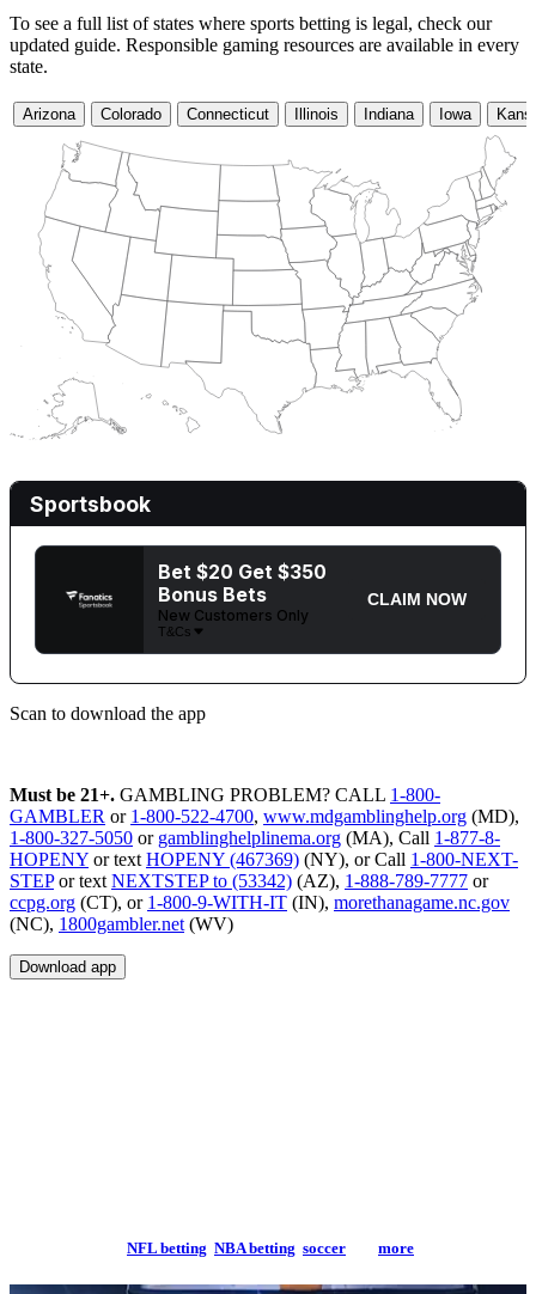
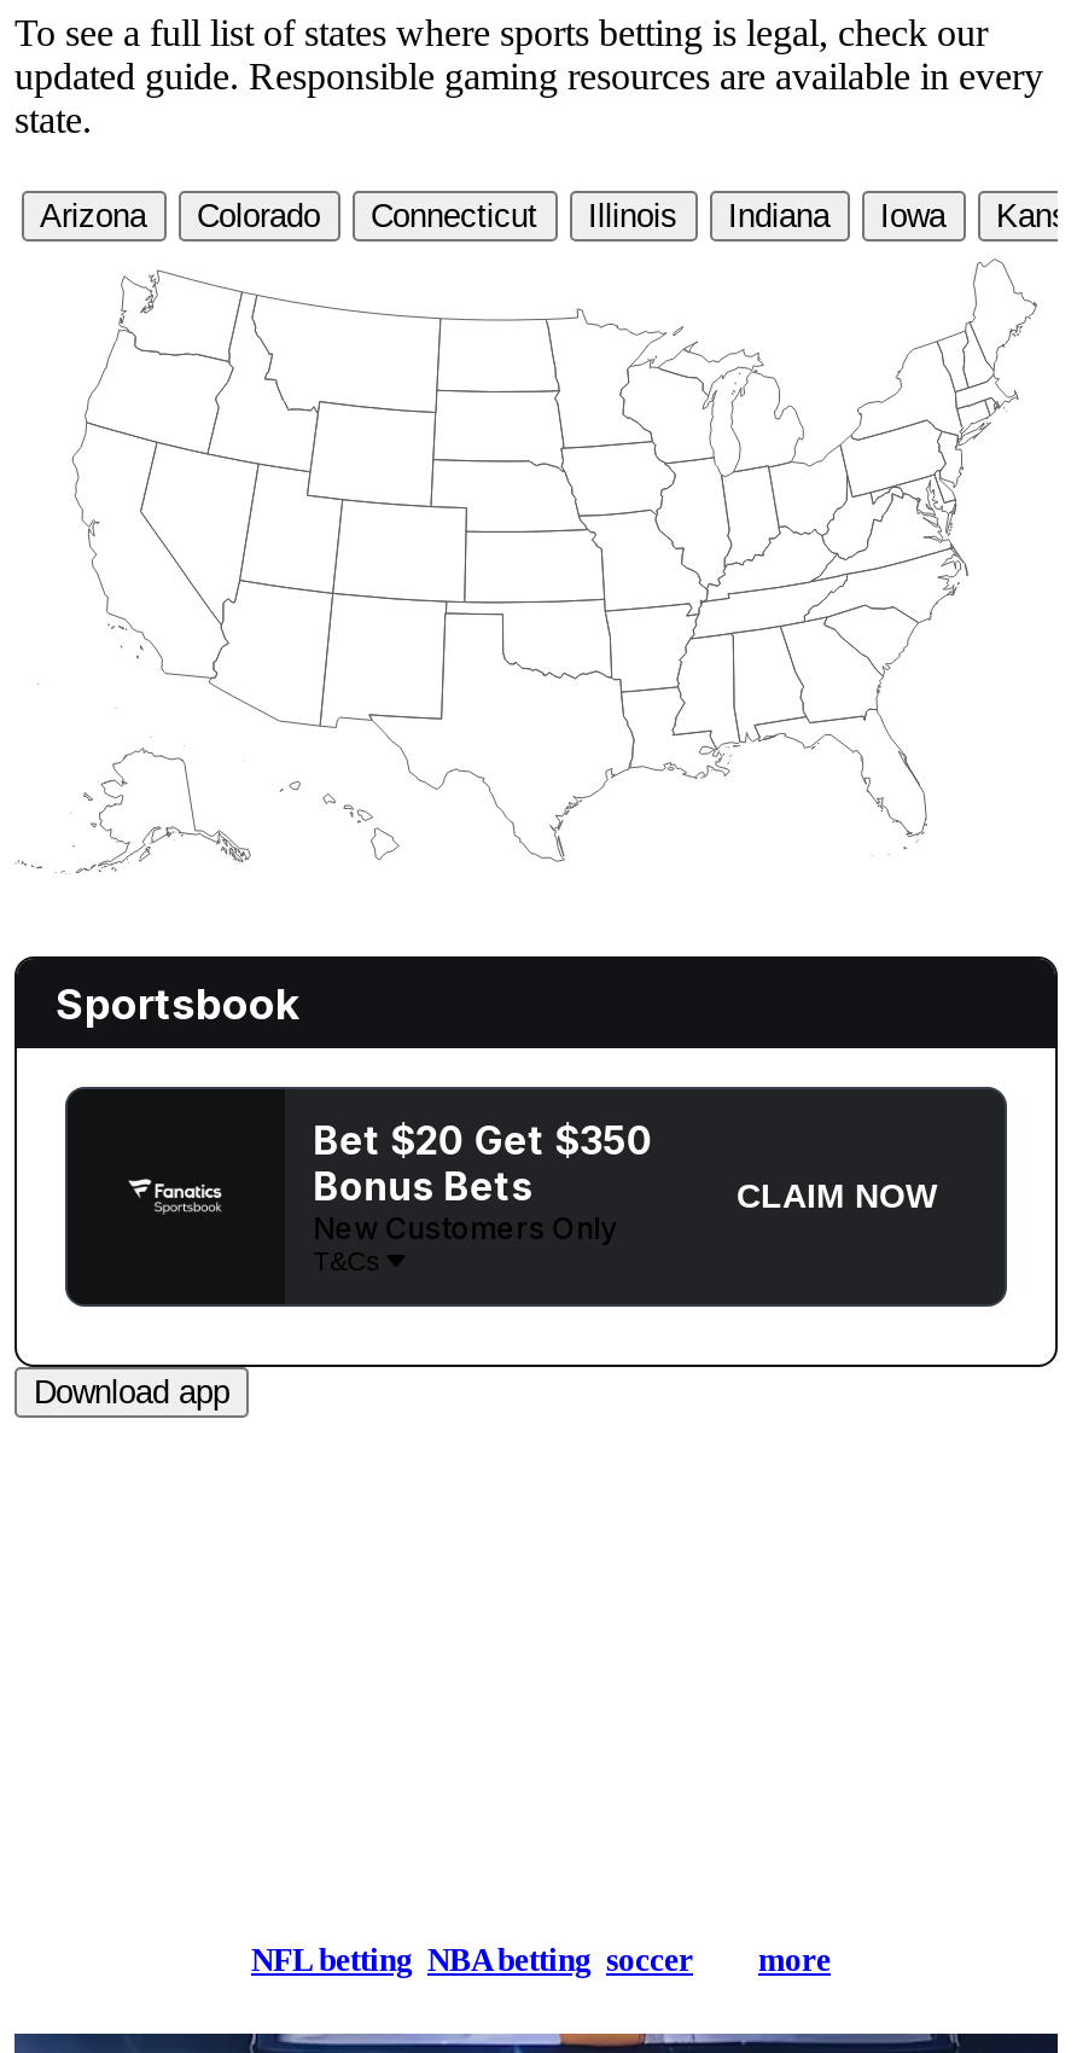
[10,703,206,723] Scan to download the app -> none
[10,784,519,934] Must be 21+. GAMBLING PROBLEM? CALL 1-800- | GAMBLER or 1-800-522-4700, www.mdgamblinghelp.org (MD), | 1-800-327-5050 or gamblinghelplinema.org (MA), Call 1-877-8- | HOPENY or text HOPENY (467369) (NY), or Call 1-800-NEXT- | STEP or text NEXTSTEP to (53342)(AZ), 1-888-789-7777 or | ccpg.org (CT), or 1-800-9-WITH-IT (IN), morethanagame.nc.gov | (NC), 1800gambler.net (WV) -> none

